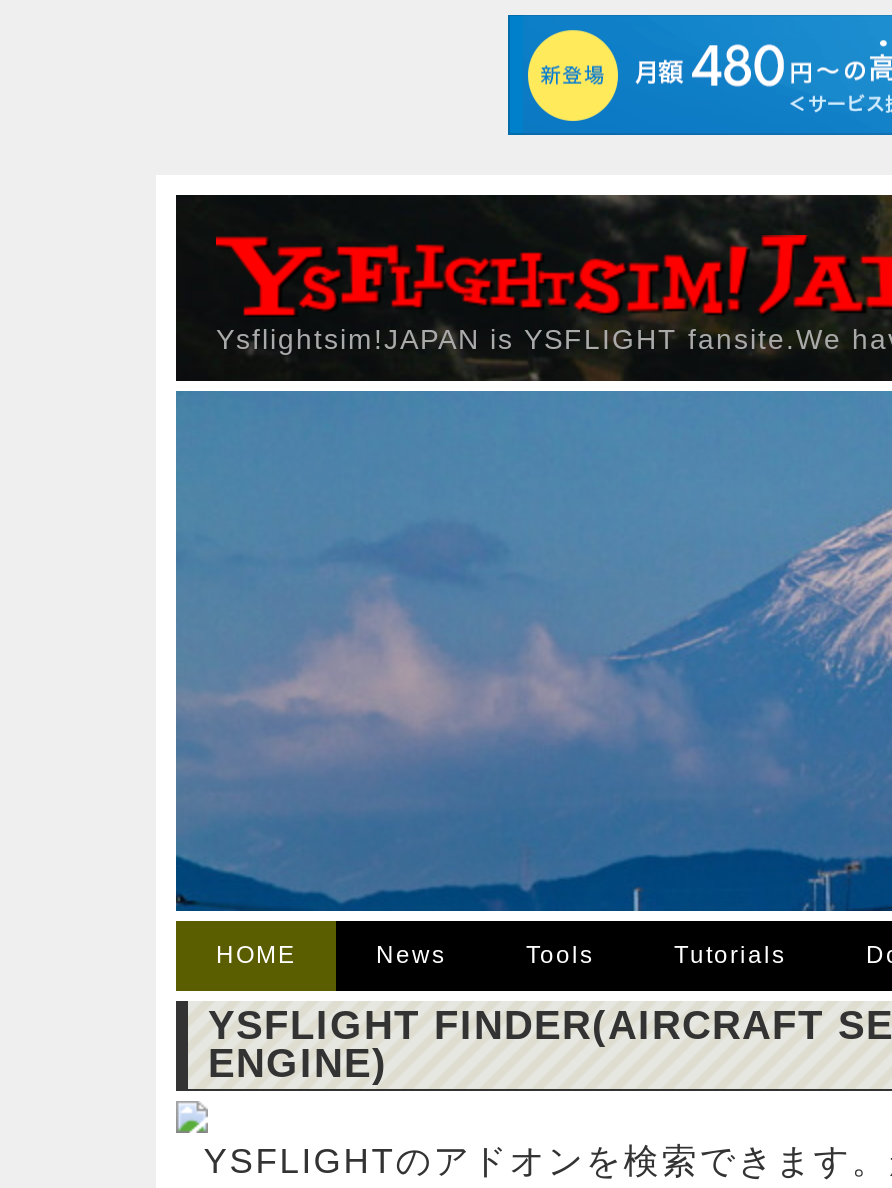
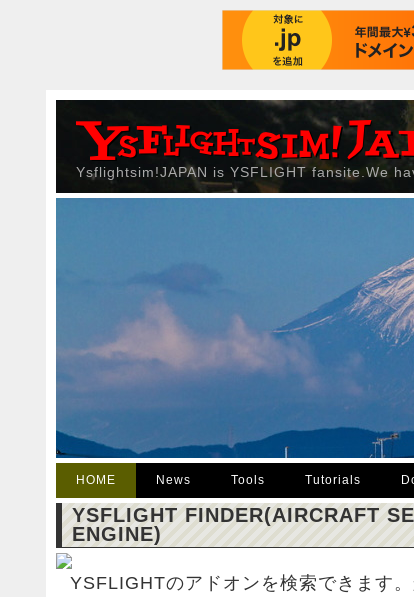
[506,13,886,137] [image] -> [221,9,411,71] [image]

